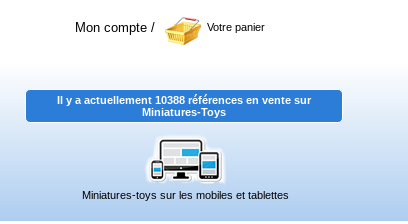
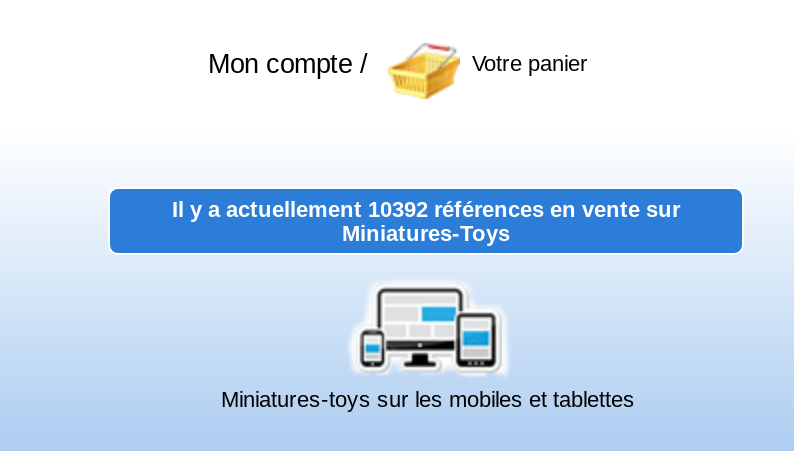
[57,94,311,106] Il y a actuellement 10388 références en vente sur -> [172,197,680,221] Il y a actuellement 10392 références en vente sur

